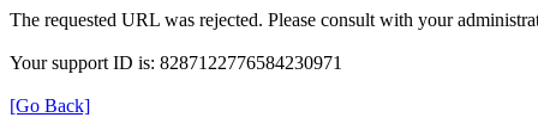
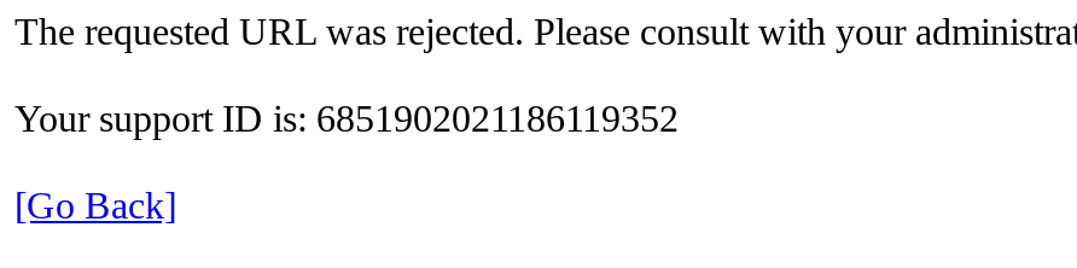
[10,52,342,73] Your support ID is: 8287122776584230971 -> [14,98,679,139] Your support ID is: 6851902021186119352

